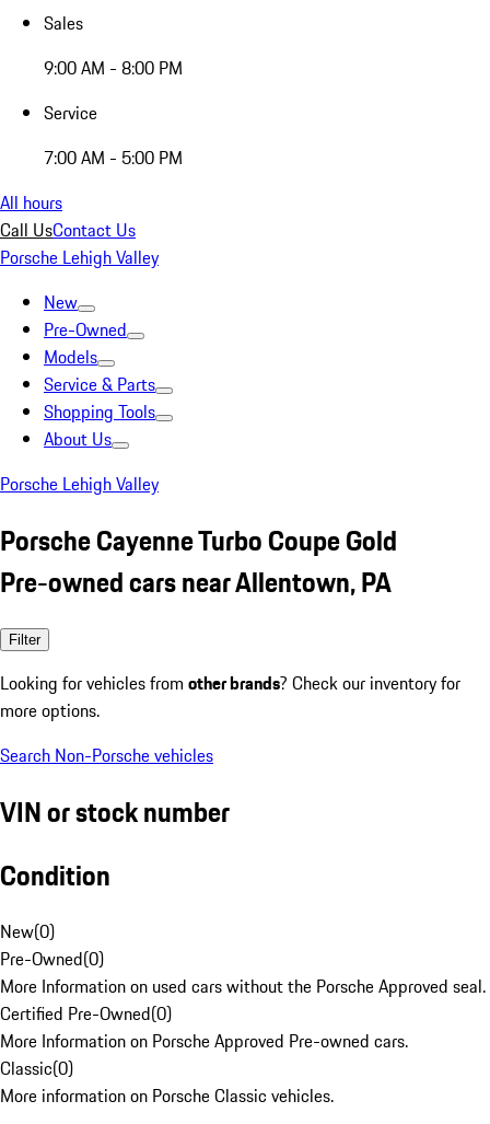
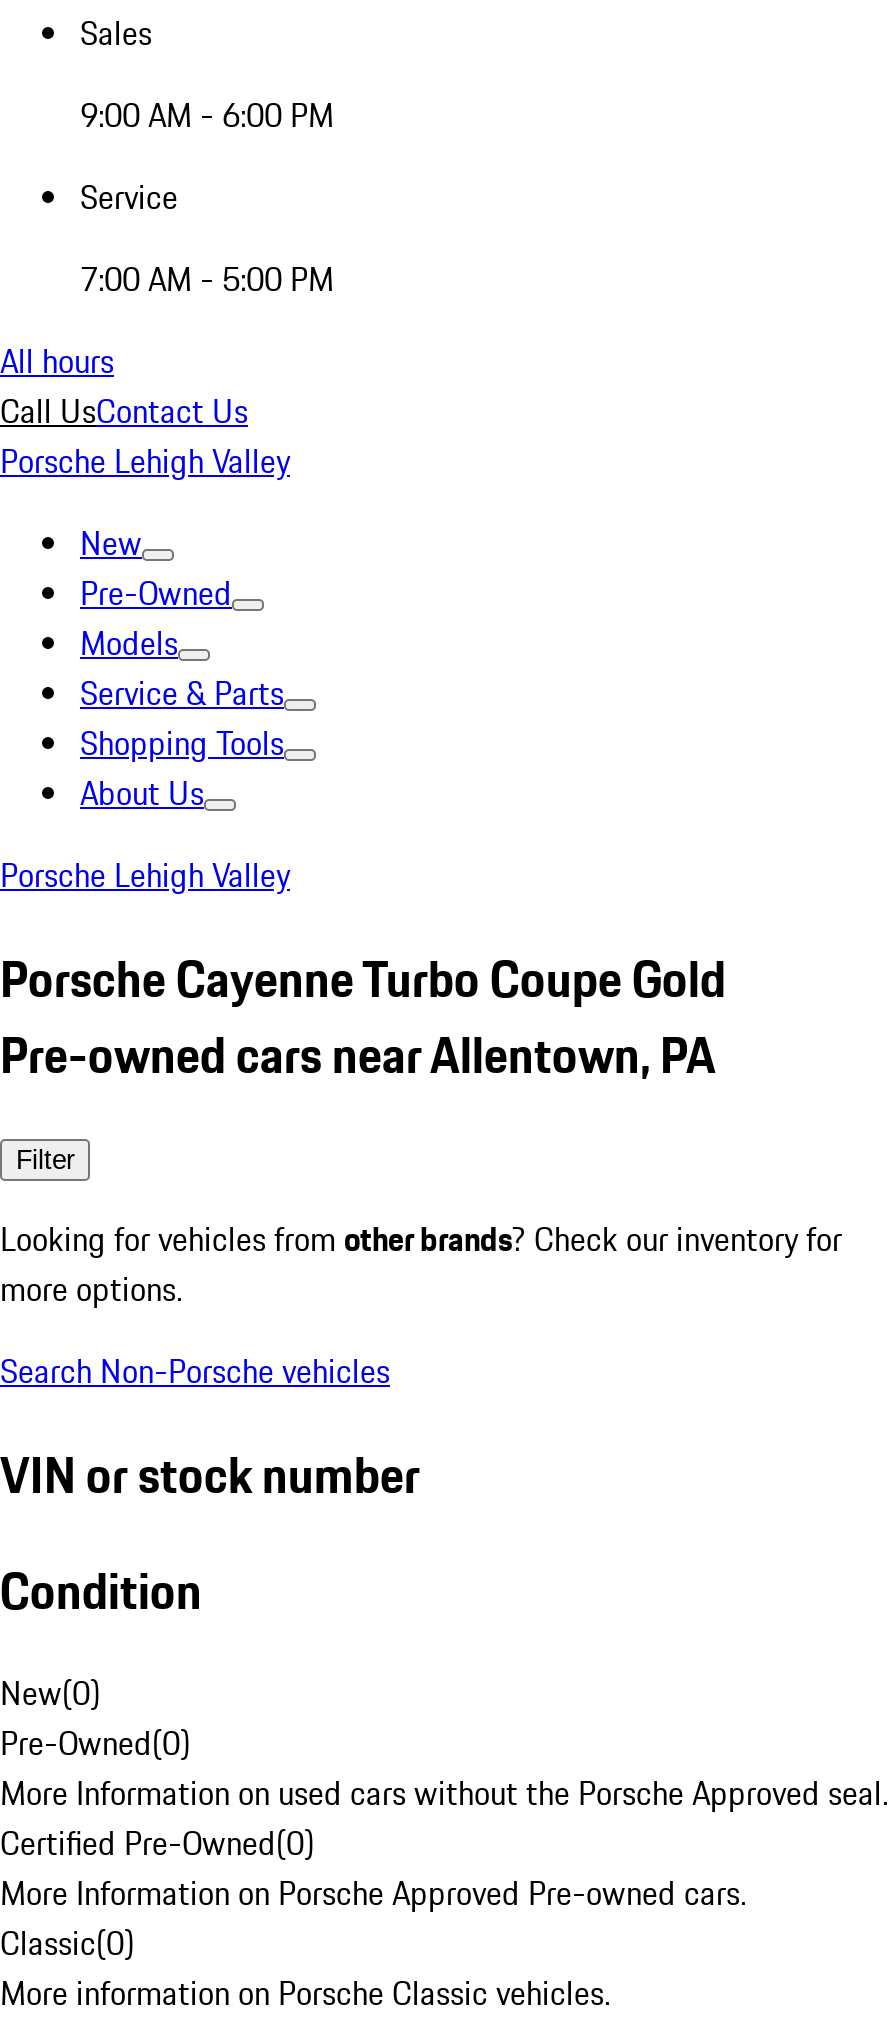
[44,55,183,81] 9:00 AM - 8:00 PM -> [80,91,334,139] 9:00 AM - 6:00 PM

